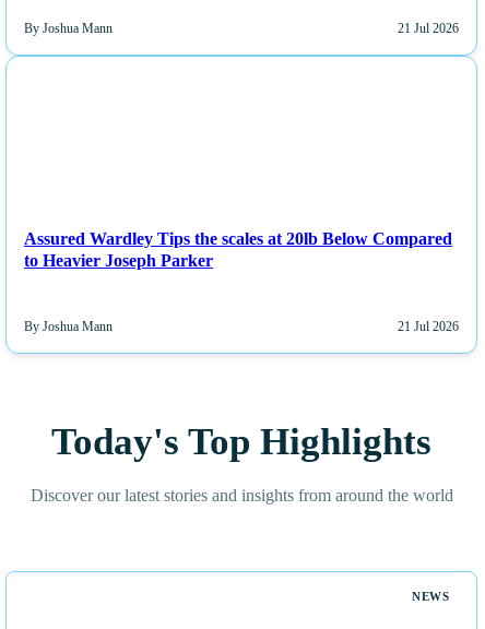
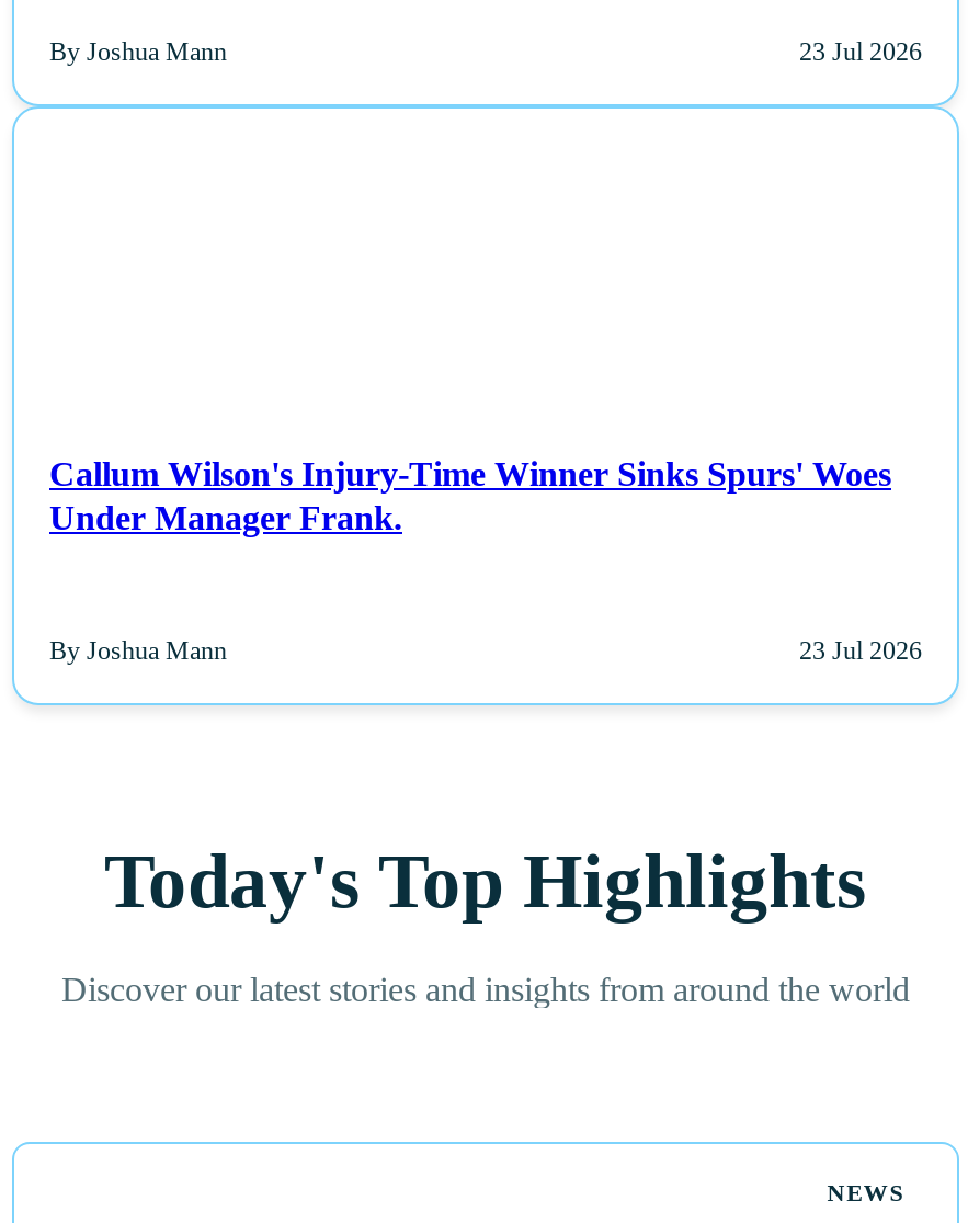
[398,21,459,36] 21 Jul 2026 -> [799,36,922,67] 23 Jul 2026
[24,230,452,270] Assured Wardley Tips the scales at 20lb Below Compared | to Heavier Joseph Parker -> [49,456,891,537] Callum Wilson's Injury-Time Winner Sinks Spurs' Woes | Under Manager Frank.
[398,318,459,334] 21 Jul 2026 -> [799,634,922,665] 23 Jul 2026

